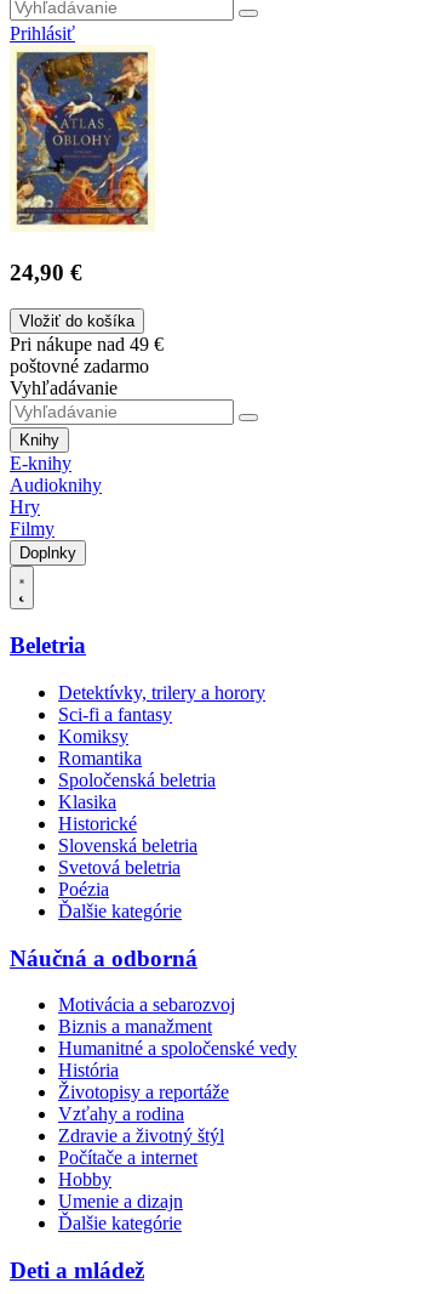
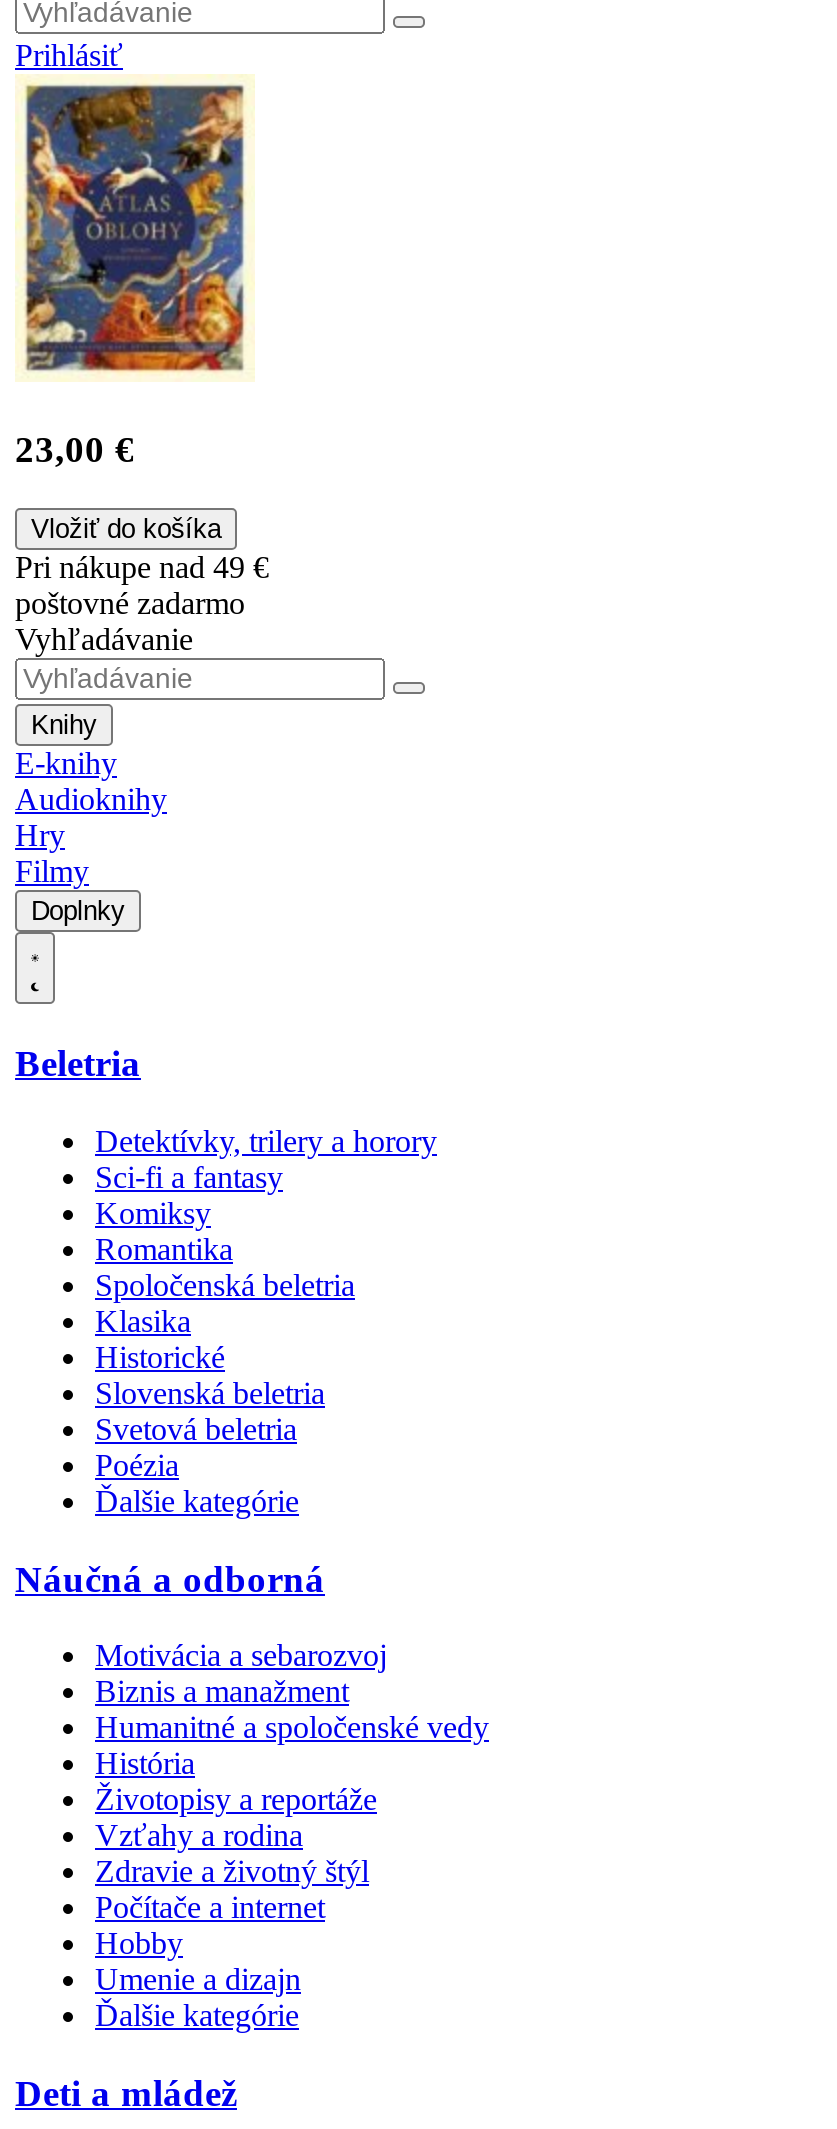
[10,259,82,285] 24,90 € -> [15,427,135,469] 23,00 €

